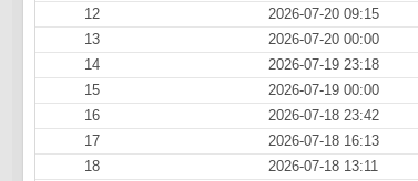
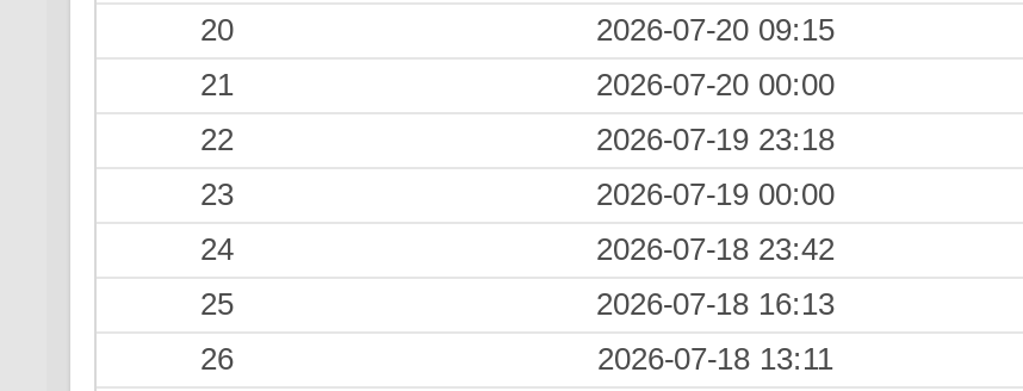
[84,6,99,22] 12 -> [200,12,234,48] 20
[84,31,99,47] 13 -> [200,67,234,103] 21
[84,56,99,73] 14 -> [200,122,234,157] 22
[84,82,99,98] 15 -> [200,176,234,212] 23
[84,107,99,124] 16 -> [200,231,234,267] 24
[84,132,99,149] 17 -> [200,286,234,322] 25
[84,158,99,174] 18 -> [200,341,234,377] 26

